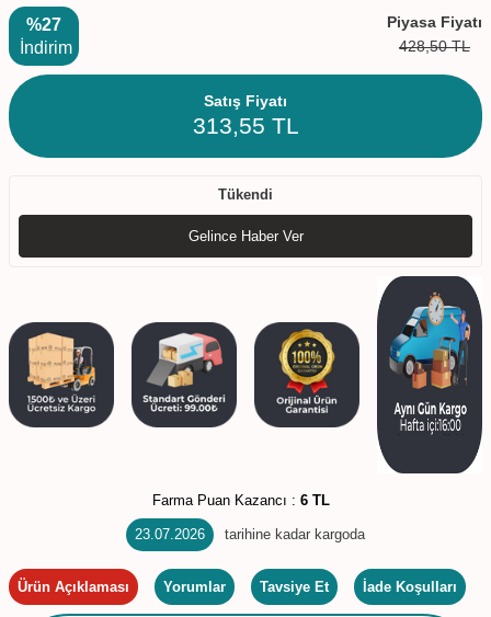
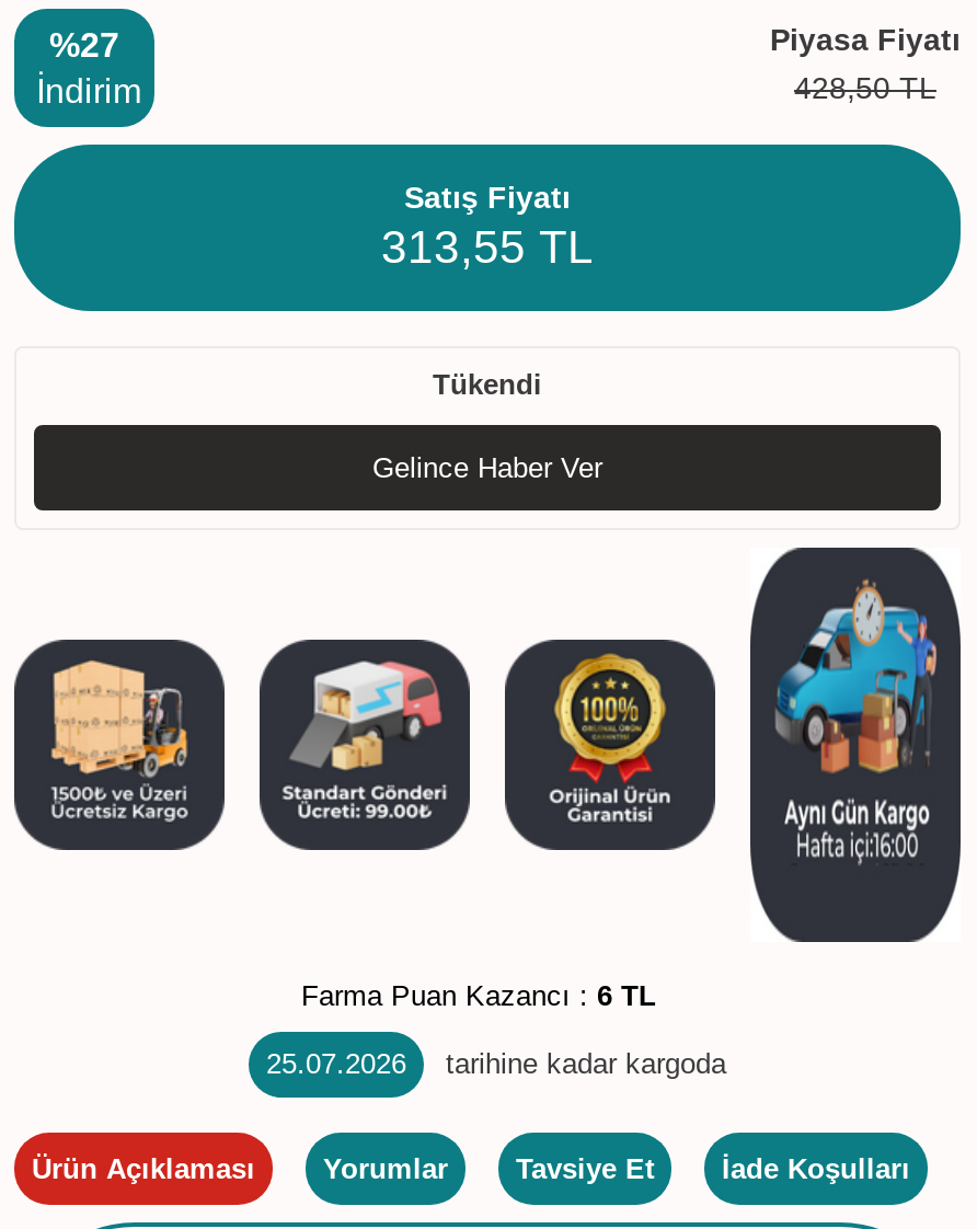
[135,526,365,543] 23.07.2026 tarihine kadar kargoda -> [266,1048,726,1081] 25.07.2026 tarihine kadar kargoda

